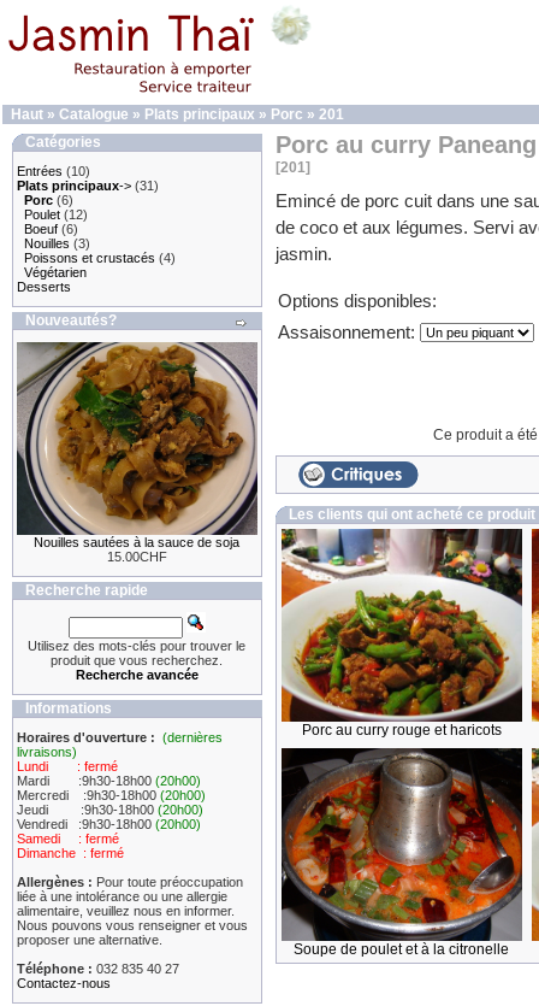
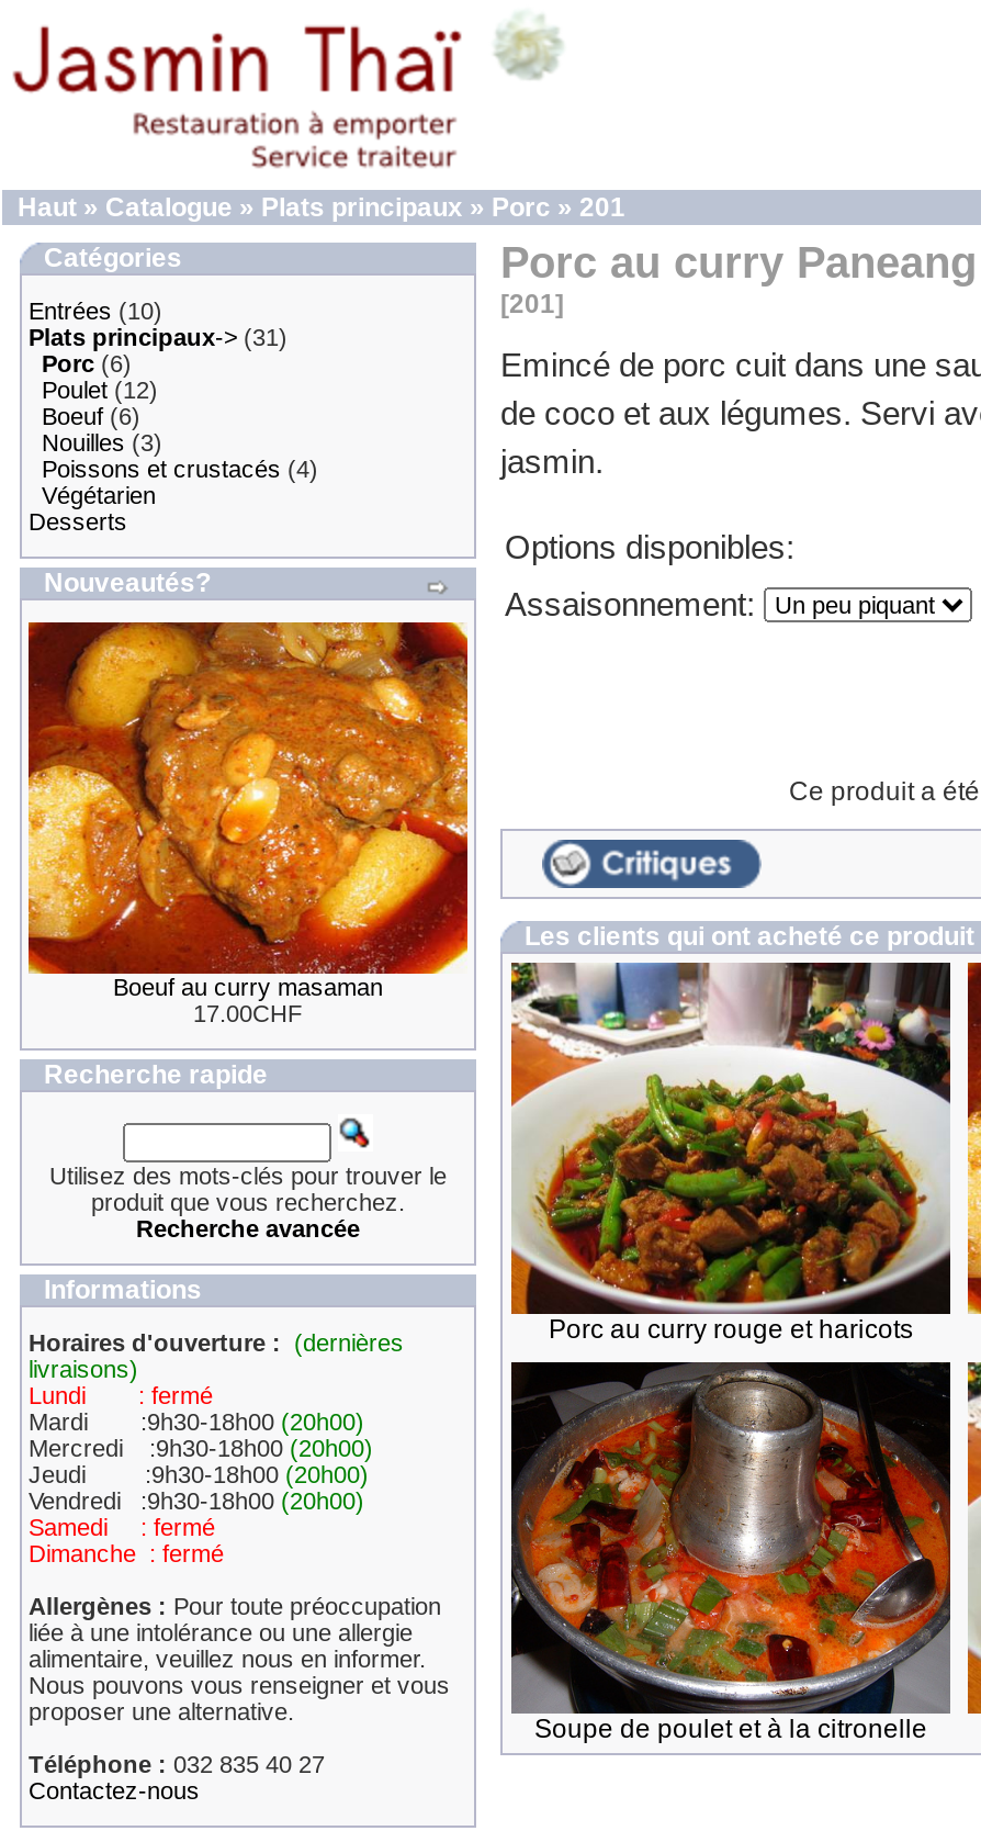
[16,341,259,564] [image] | Nouilles sautées à la sauce de soja | 15.00CHF -> [26,620,470,1026] [image] | Boeuf au curry masaman | 17.00CHF

